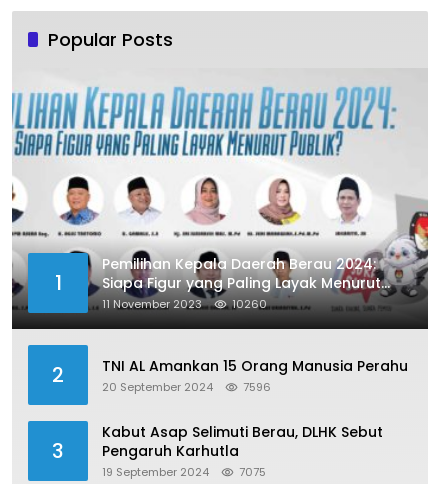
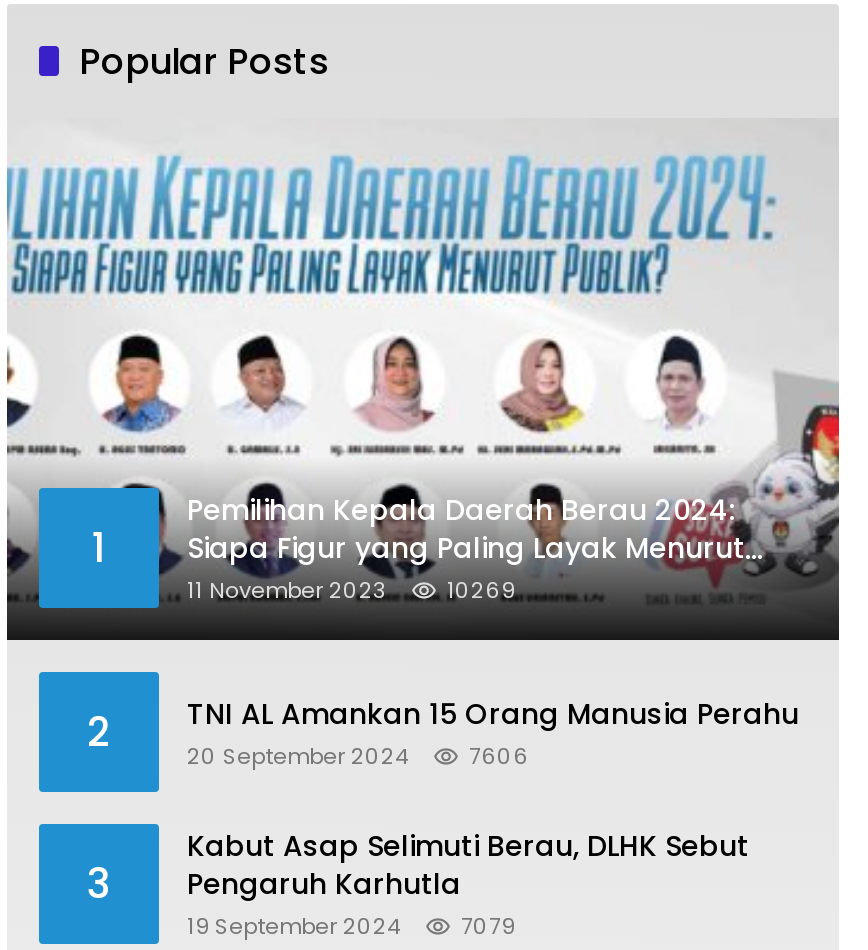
[232,296,267,312] 10260 -> [447,575,515,607] 10269
[102,379,271,395] 20 September 2024 7596 -> [187,740,529,772] 20 September 2024 7606
[102,464,266,480] 19 September 2024 7075 -> [187,911,515,943] 19 September 2024 7079

